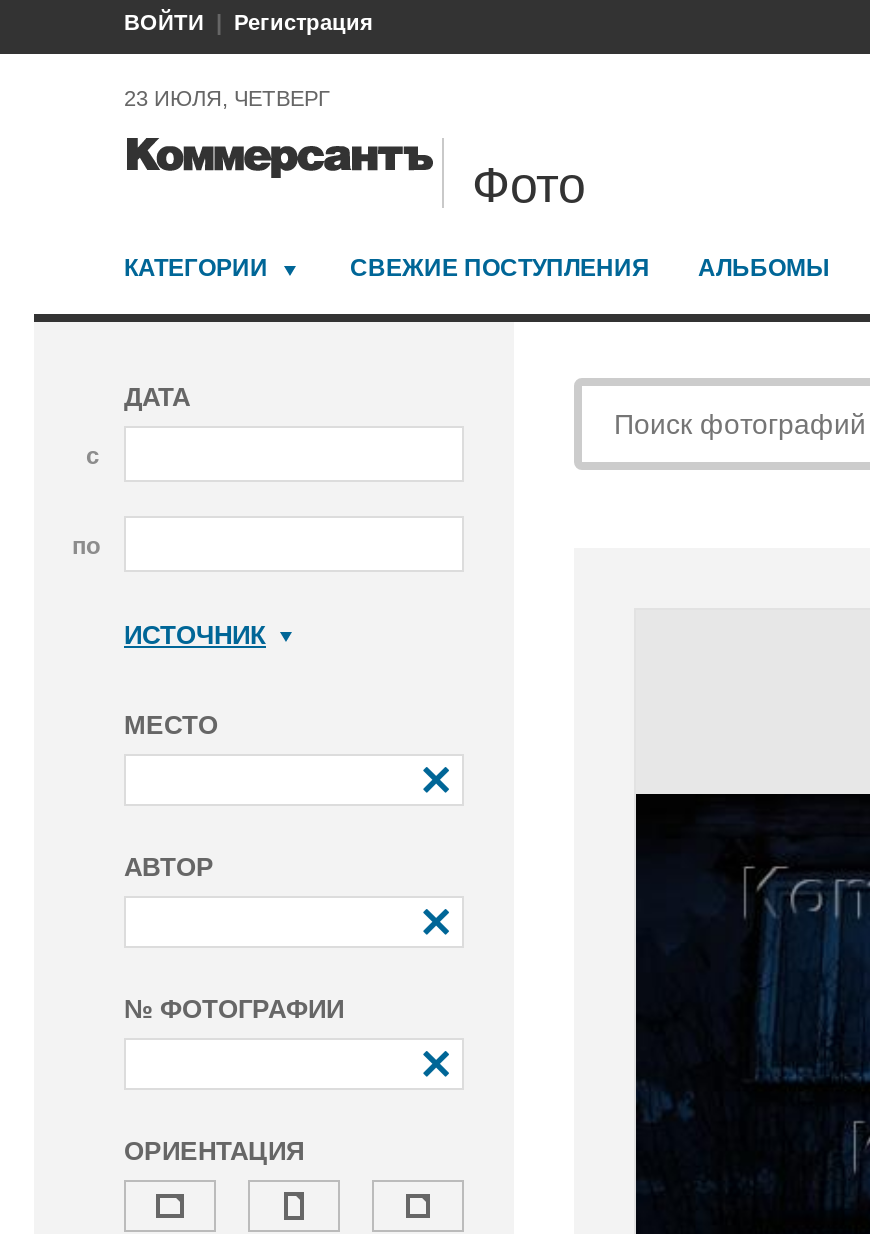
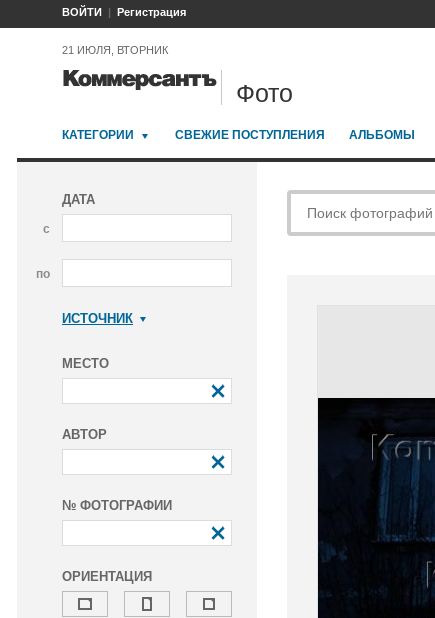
[124,86,330,110] 23 ИЮЛЯ, ЧЕТВЕРГ -> [62,44,168,56] 21 ИЮЛЯ, ВТОРНИК

